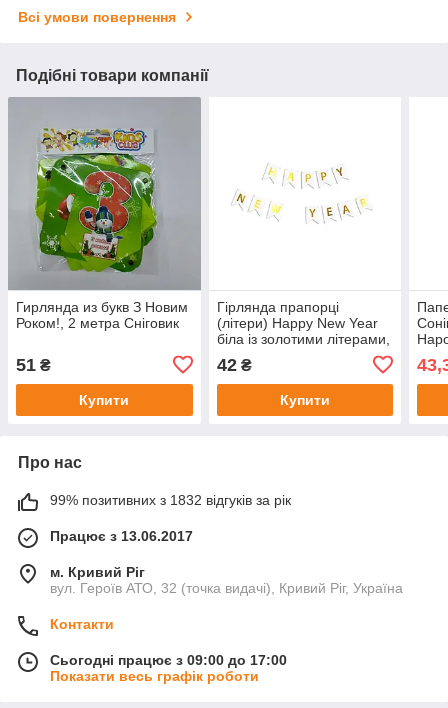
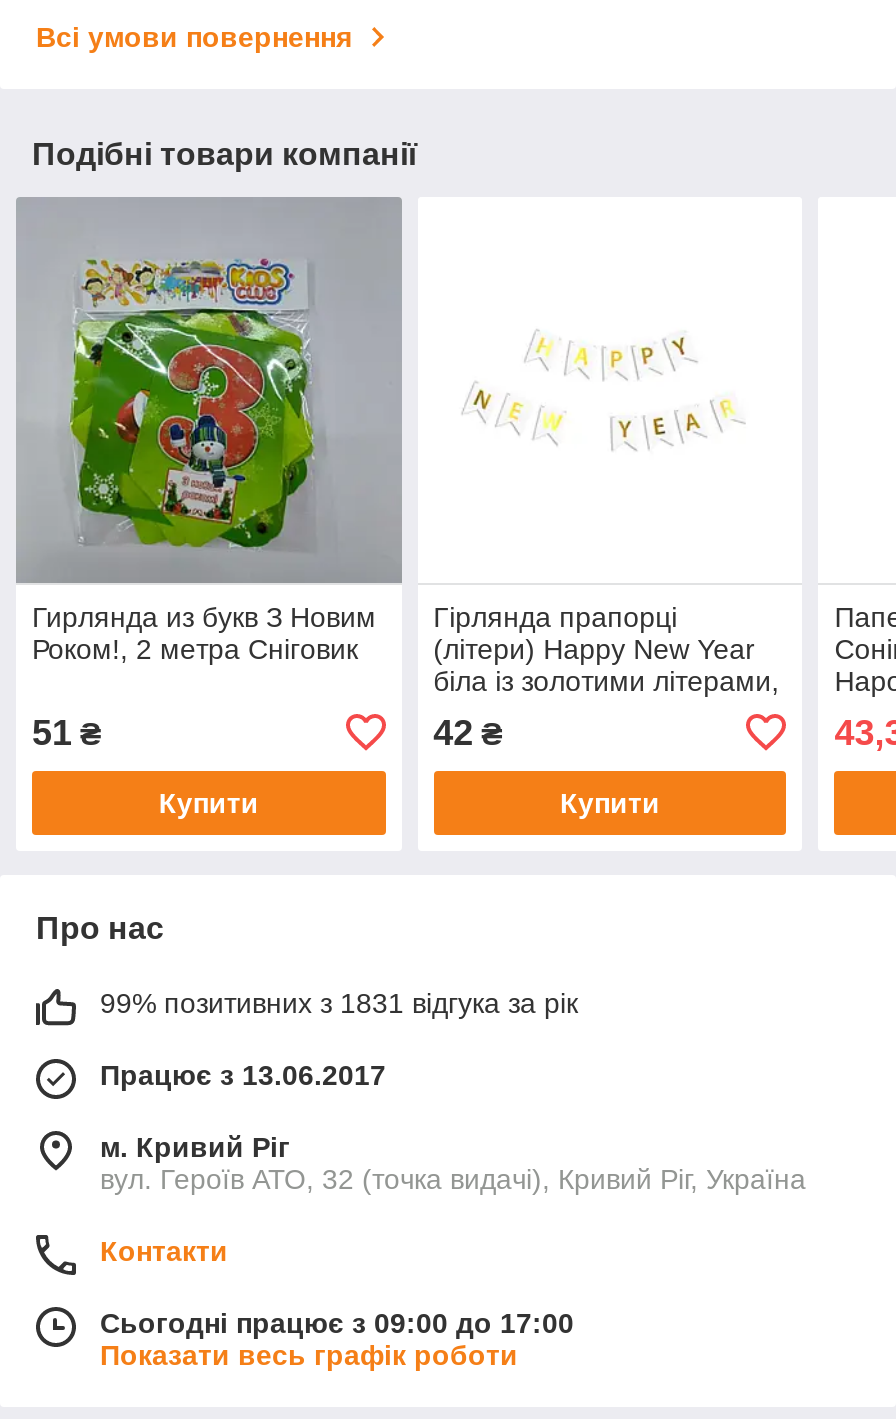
[50,492,291,508] 99% позитивних з 1832 відгуків за рік -> [100,987,578,1019] 99% позитивних з 1831 відгука за рік

